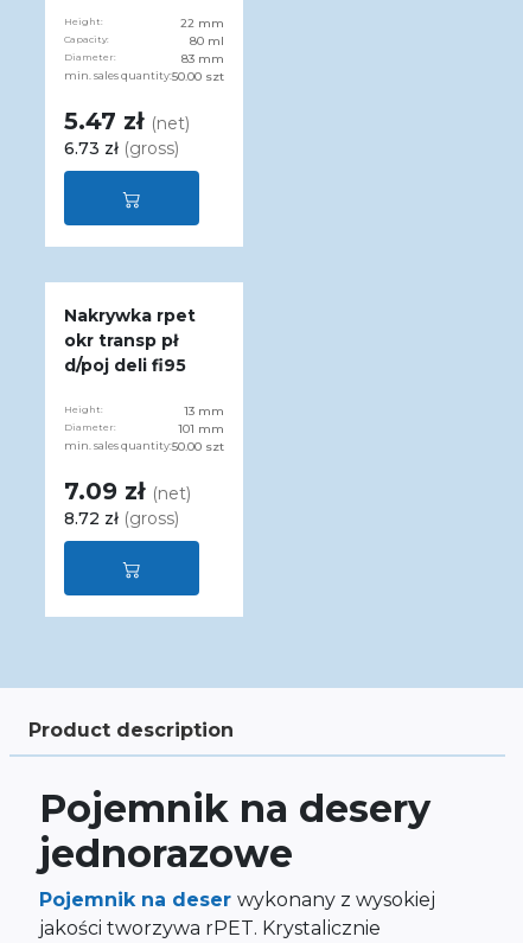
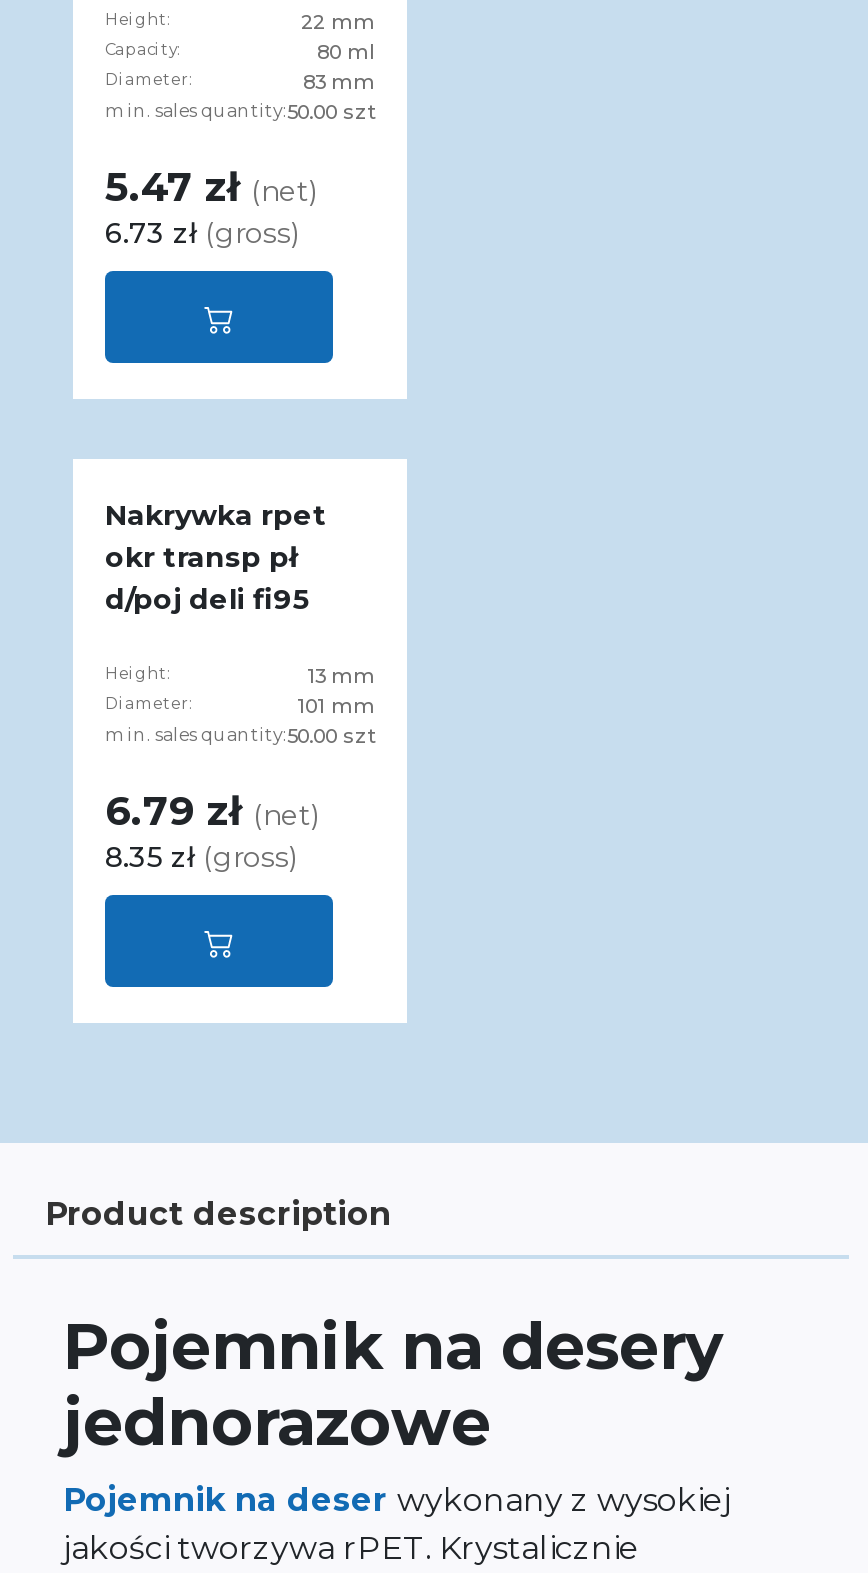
[64,477,191,505] 7.09 zł (net) -> [105,787,319,835] 6.79 zł (net)
[64,508,179,529] 8.72 zł (gross) -> [105,839,297,875] 8.35 zł (gross)

